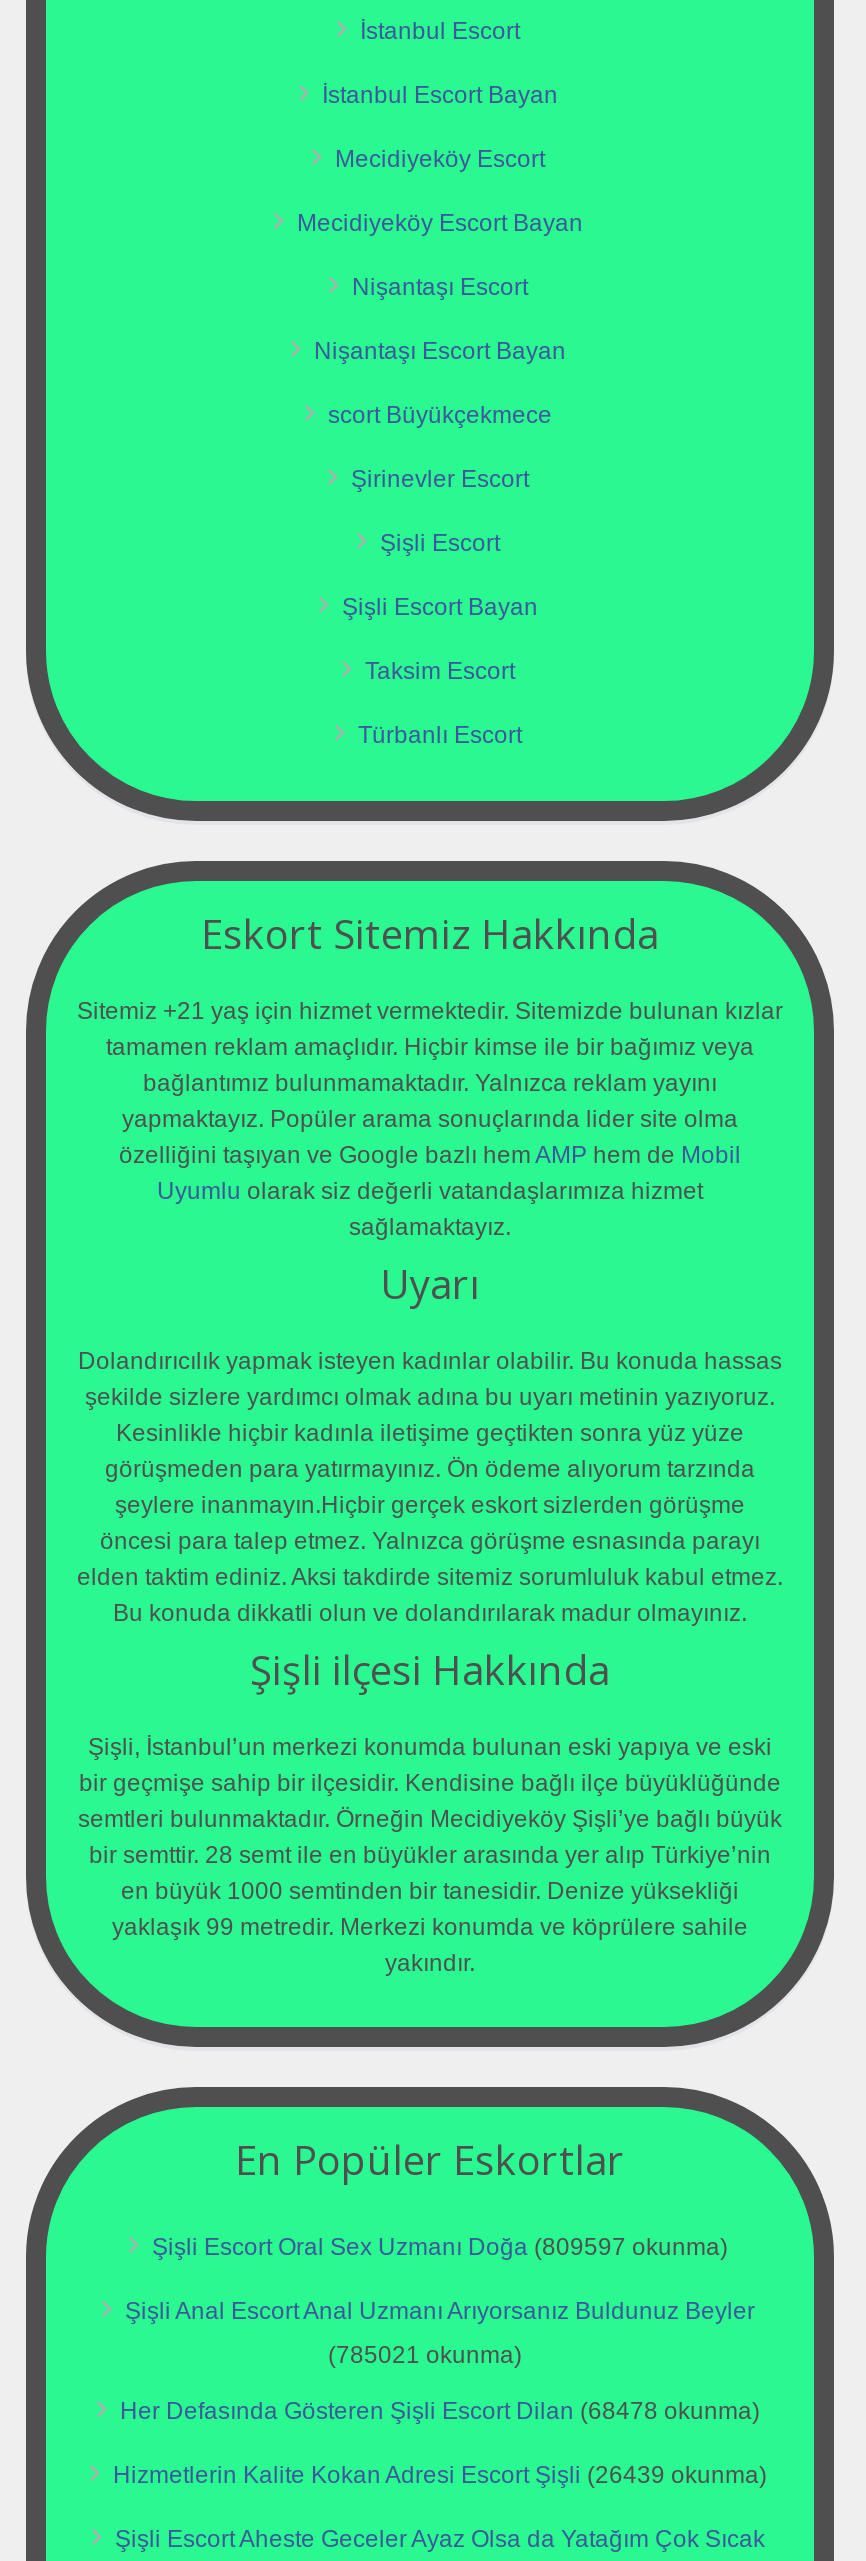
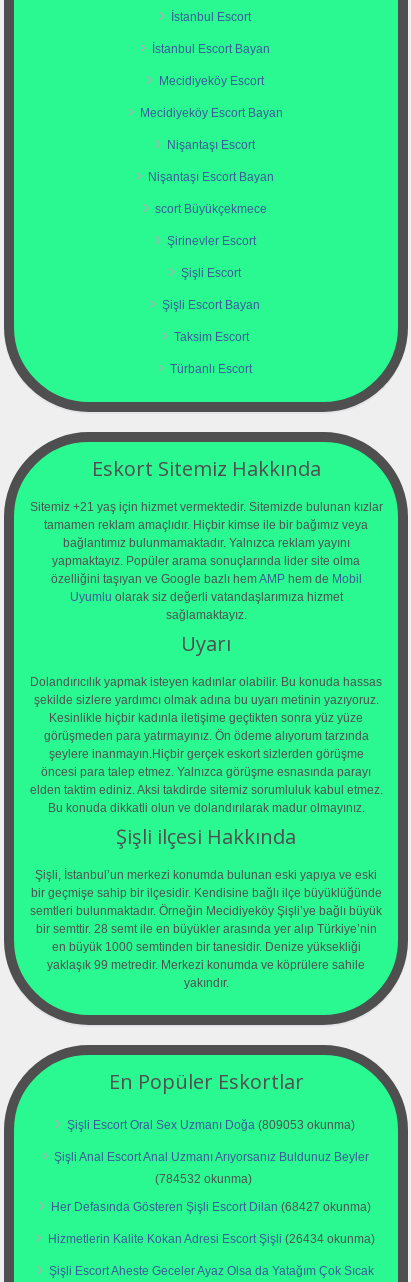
[152,2232,728,2260] Şişli Escort Oral Sex Uzmanı Doğa (809597 okunma) -> [67,1118,355,1132] Şişli Escort Oral Sex Uzmanı Doğa (809053 okunma)
[328,2340,522,2368] (785021 okunma) -> [155,1172,252,1186] (784532 okunma)
[120,2396,760,2424] Her Defasında Gösteren Şişli Escort Dilan (68478 okunma) -> [51,1200,371,1214] Her Defasında Gösteren Şişli Escort Dilan (68427 okunma)
[113,2460,767,2488] Hizmetlerin Kalite Kokan Adresi Escort Şişli (26439 okunma) -> [47,1232,374,1246] Hizmetlerin Kalite Kokan Adresi Escort Şişli (26434 okunma)

